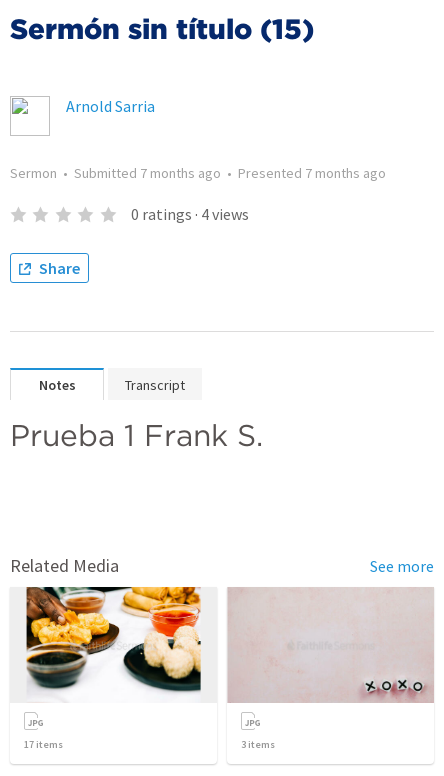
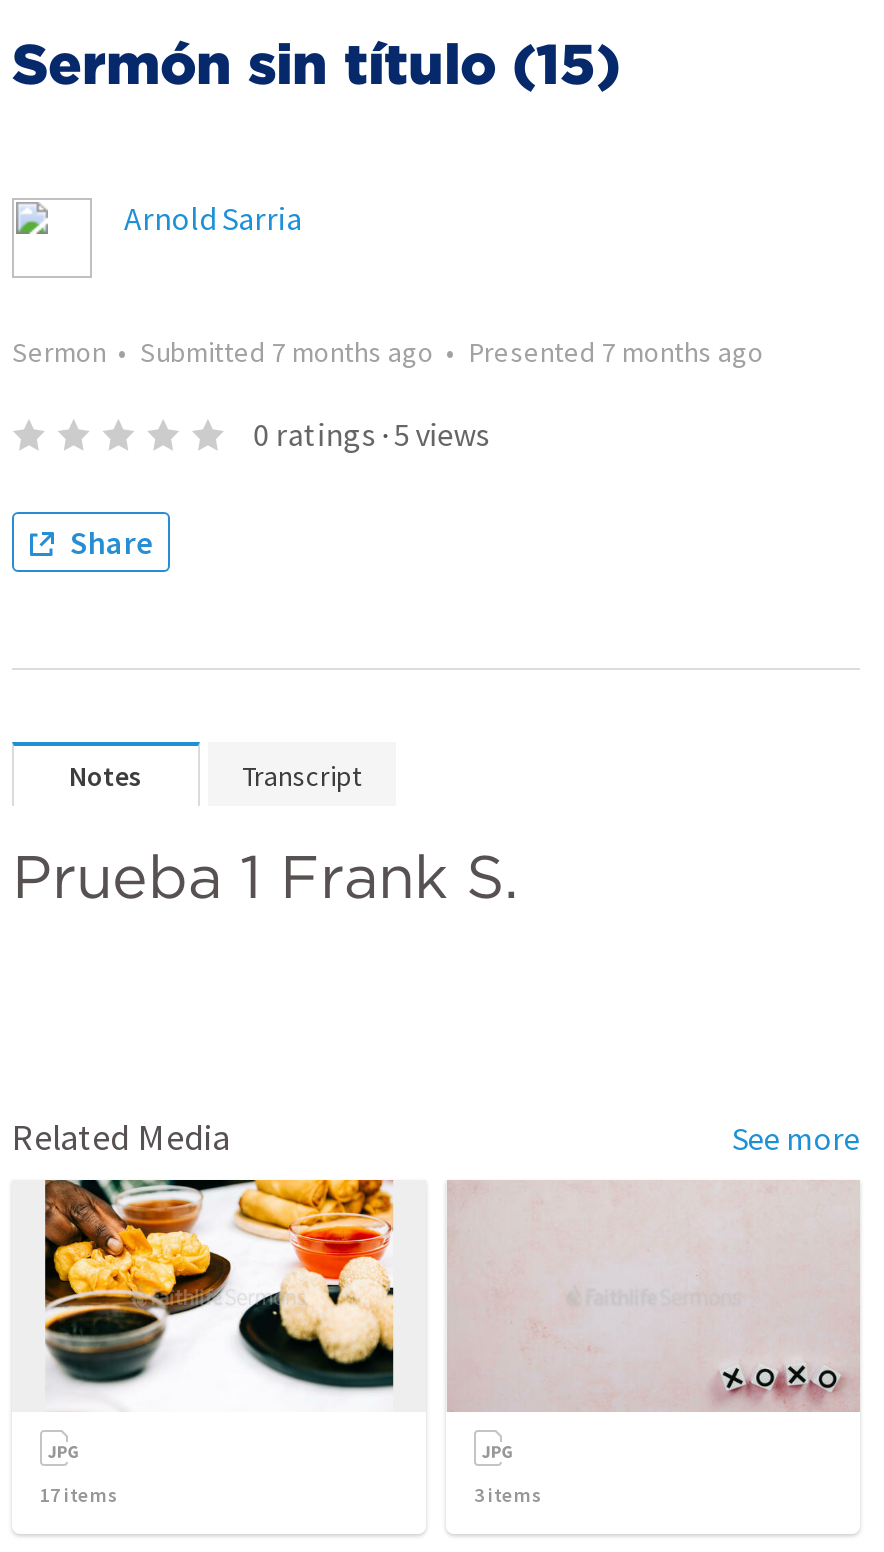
[131,204,249,224] 0 ratings · 4 views -> [253,414,489,454] 0 ratings · 5 views

